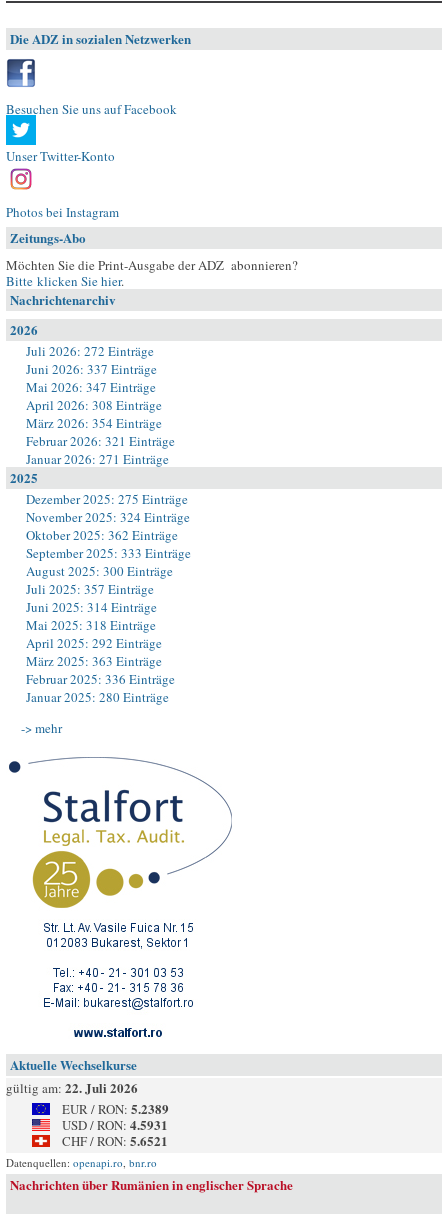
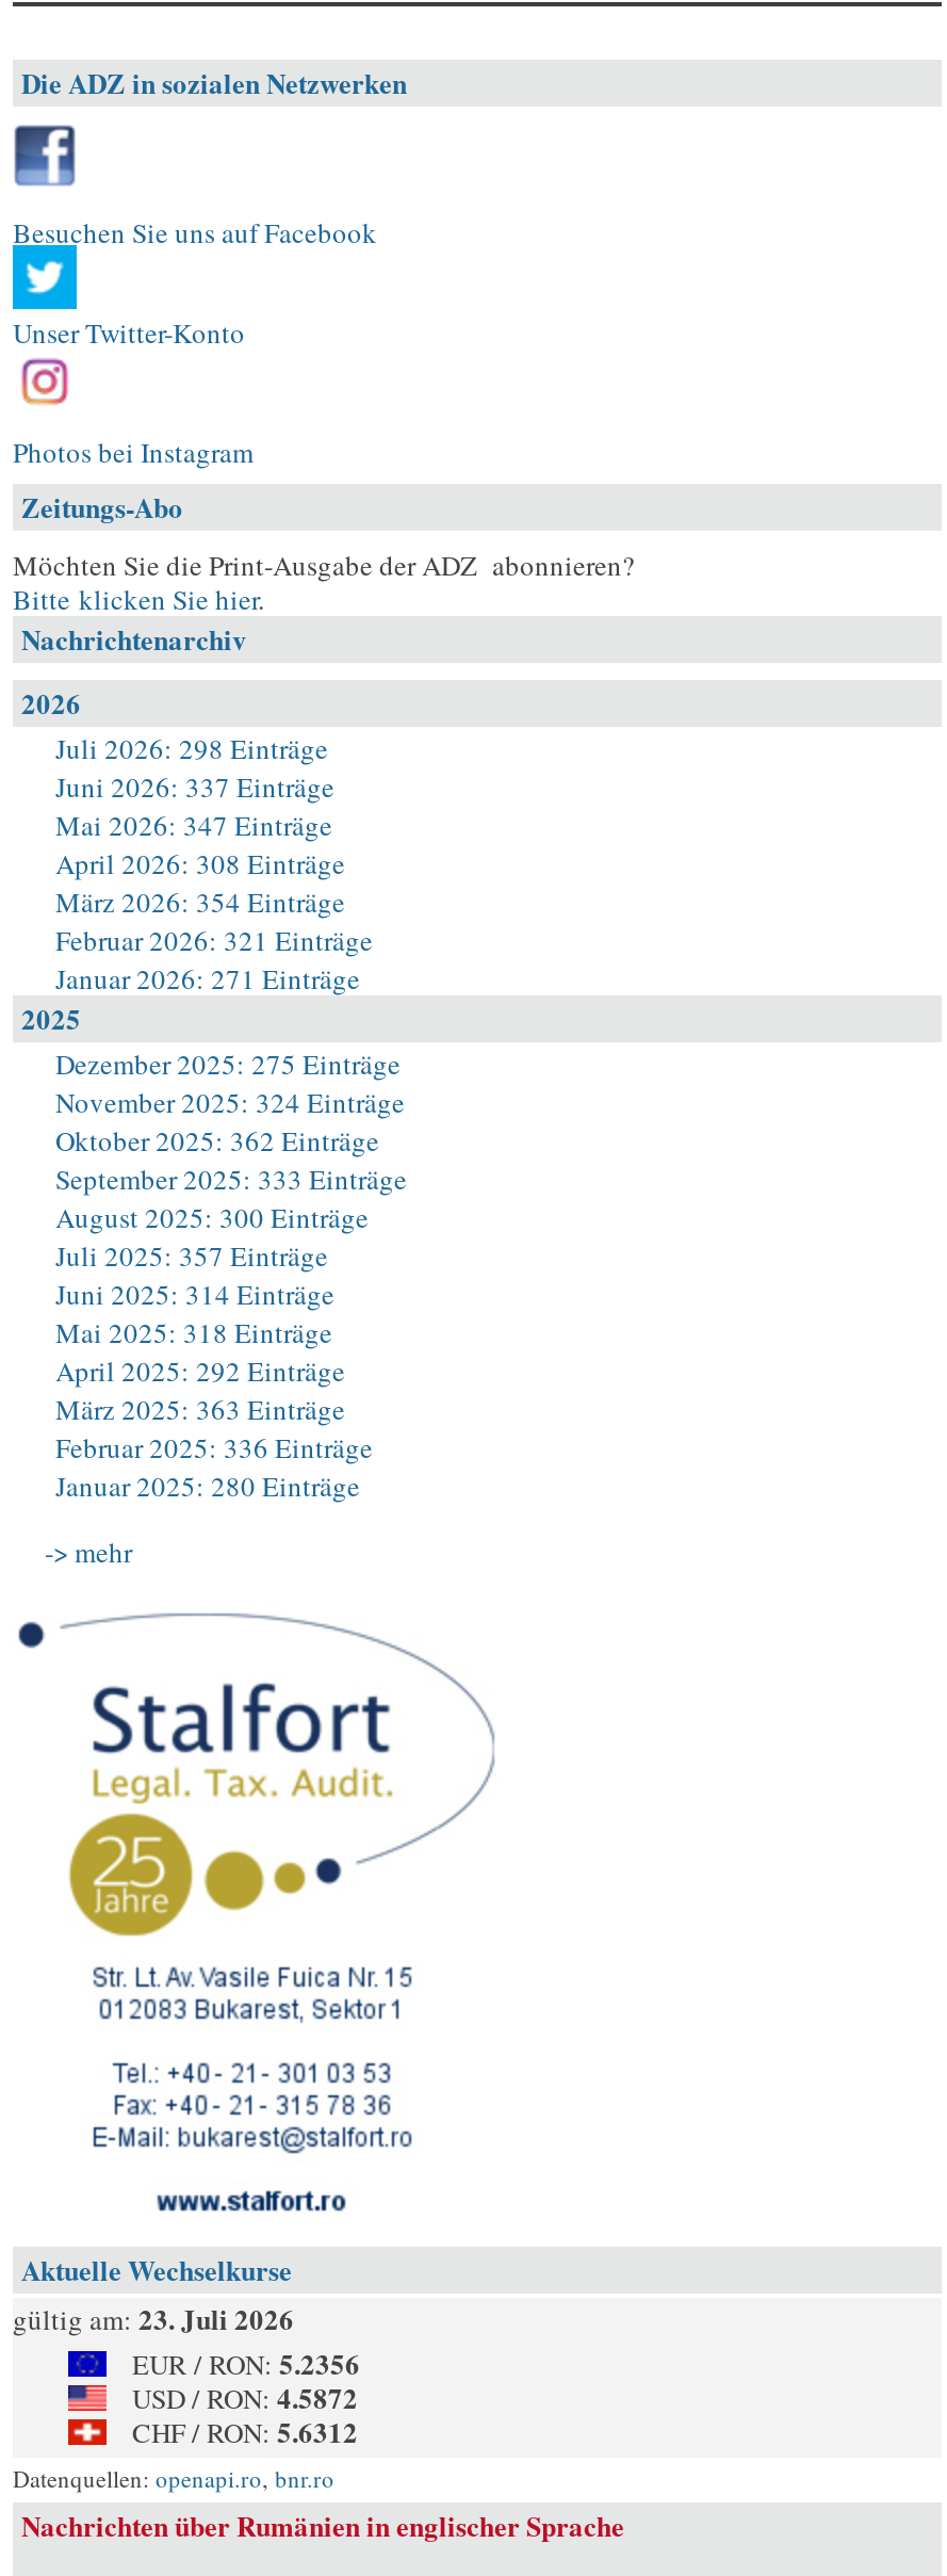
[26,342,154,360] Juli 2026: 272 Einträge -> [55,729,328,767] Juli 2026: 298 Einträge
[6,1078,138,1097] gültig am: 22. Juli 2026 -> [13,2298,294,2338] gültig am: 23. Juli 2026
[62,1099,169,1118] EUR / RON: 5.2389 -> [132,2343,360,2383] EUR / RON: 5.2356
[62,1115,168,1134] USD / RON: 4.5931 -> [132,2377,358,2417] USD / RON: 4.5872
[62,1131,168,1150] CHF / RON: 5.6521 -> [132,2411,358,2451] CHF / RON: 5.6312

